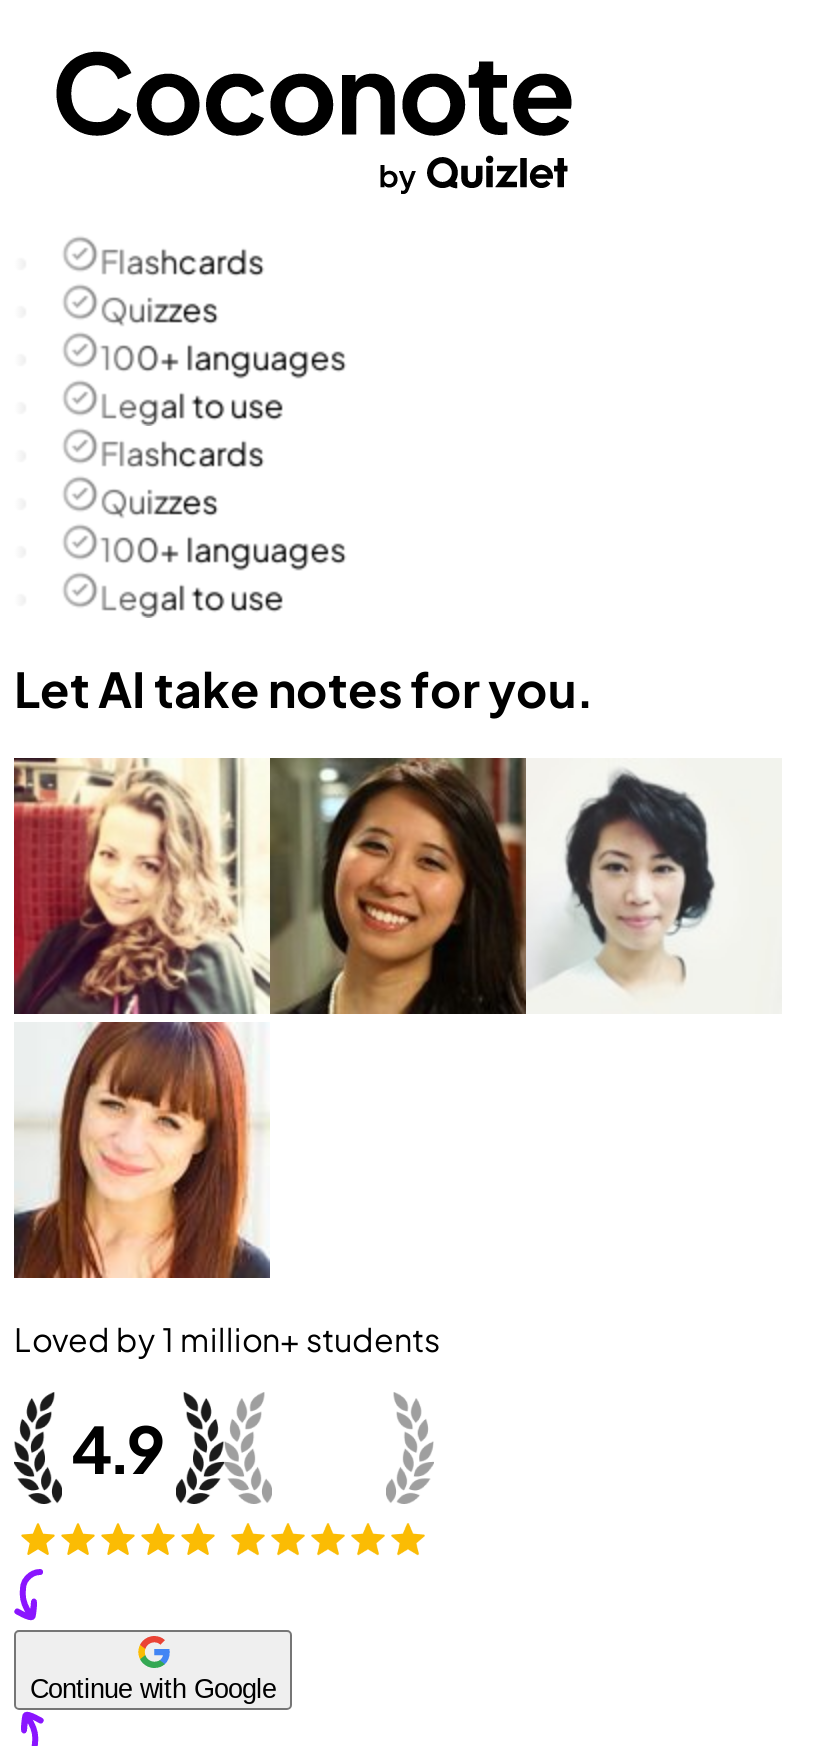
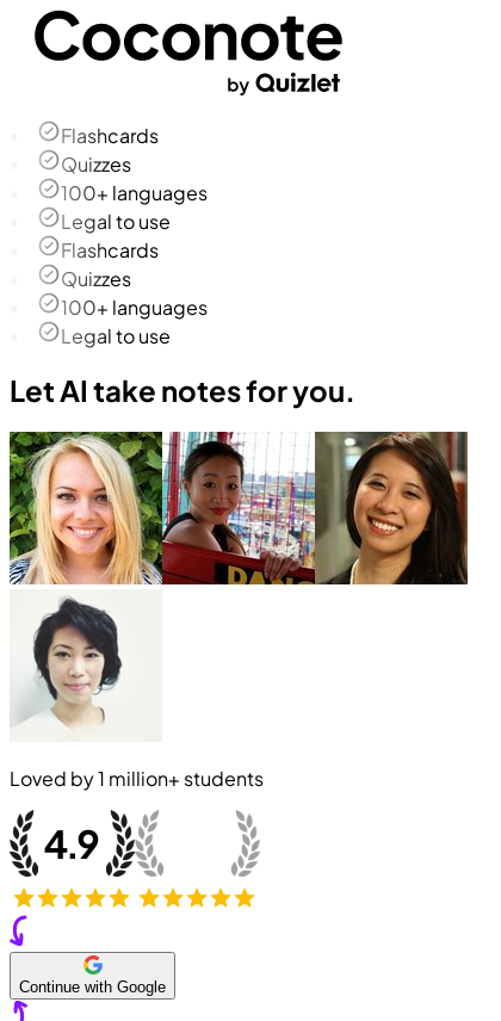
[12,756,782,1280] [image] -> [8,431,469,742] [image]

